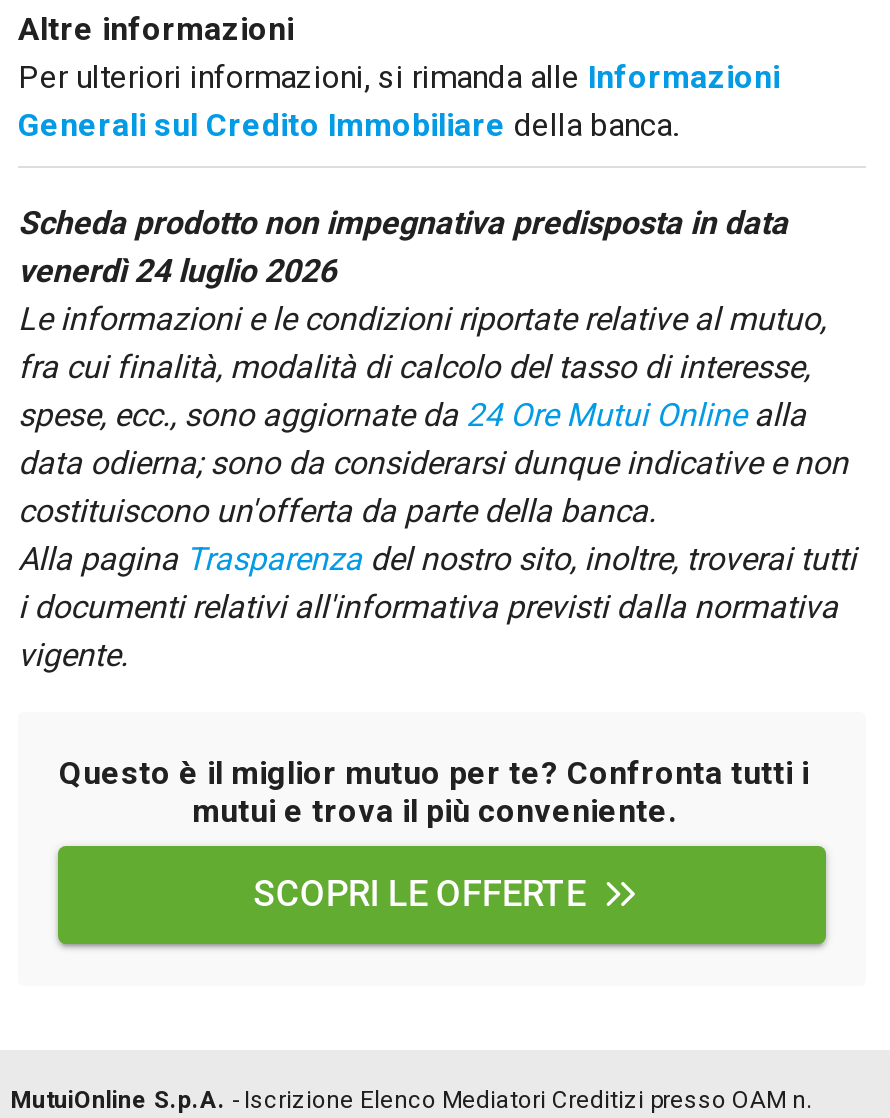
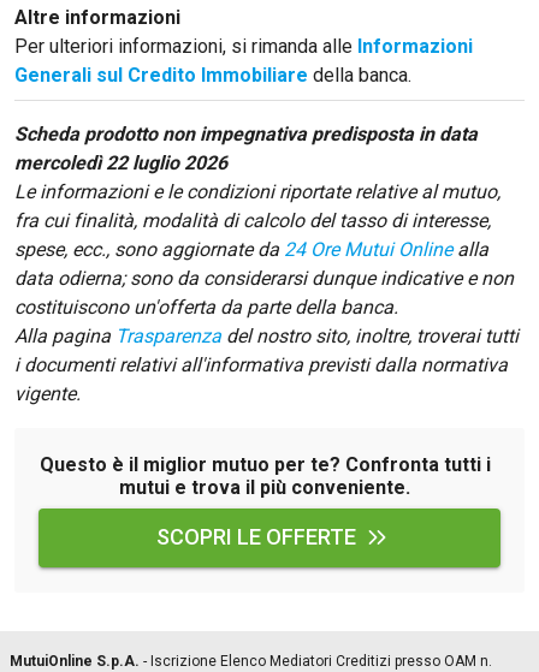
[18,252,336,290] venerdì 24 luglio 2026 -> [14,152,227,175] mercoledì 22 luglio 2026

